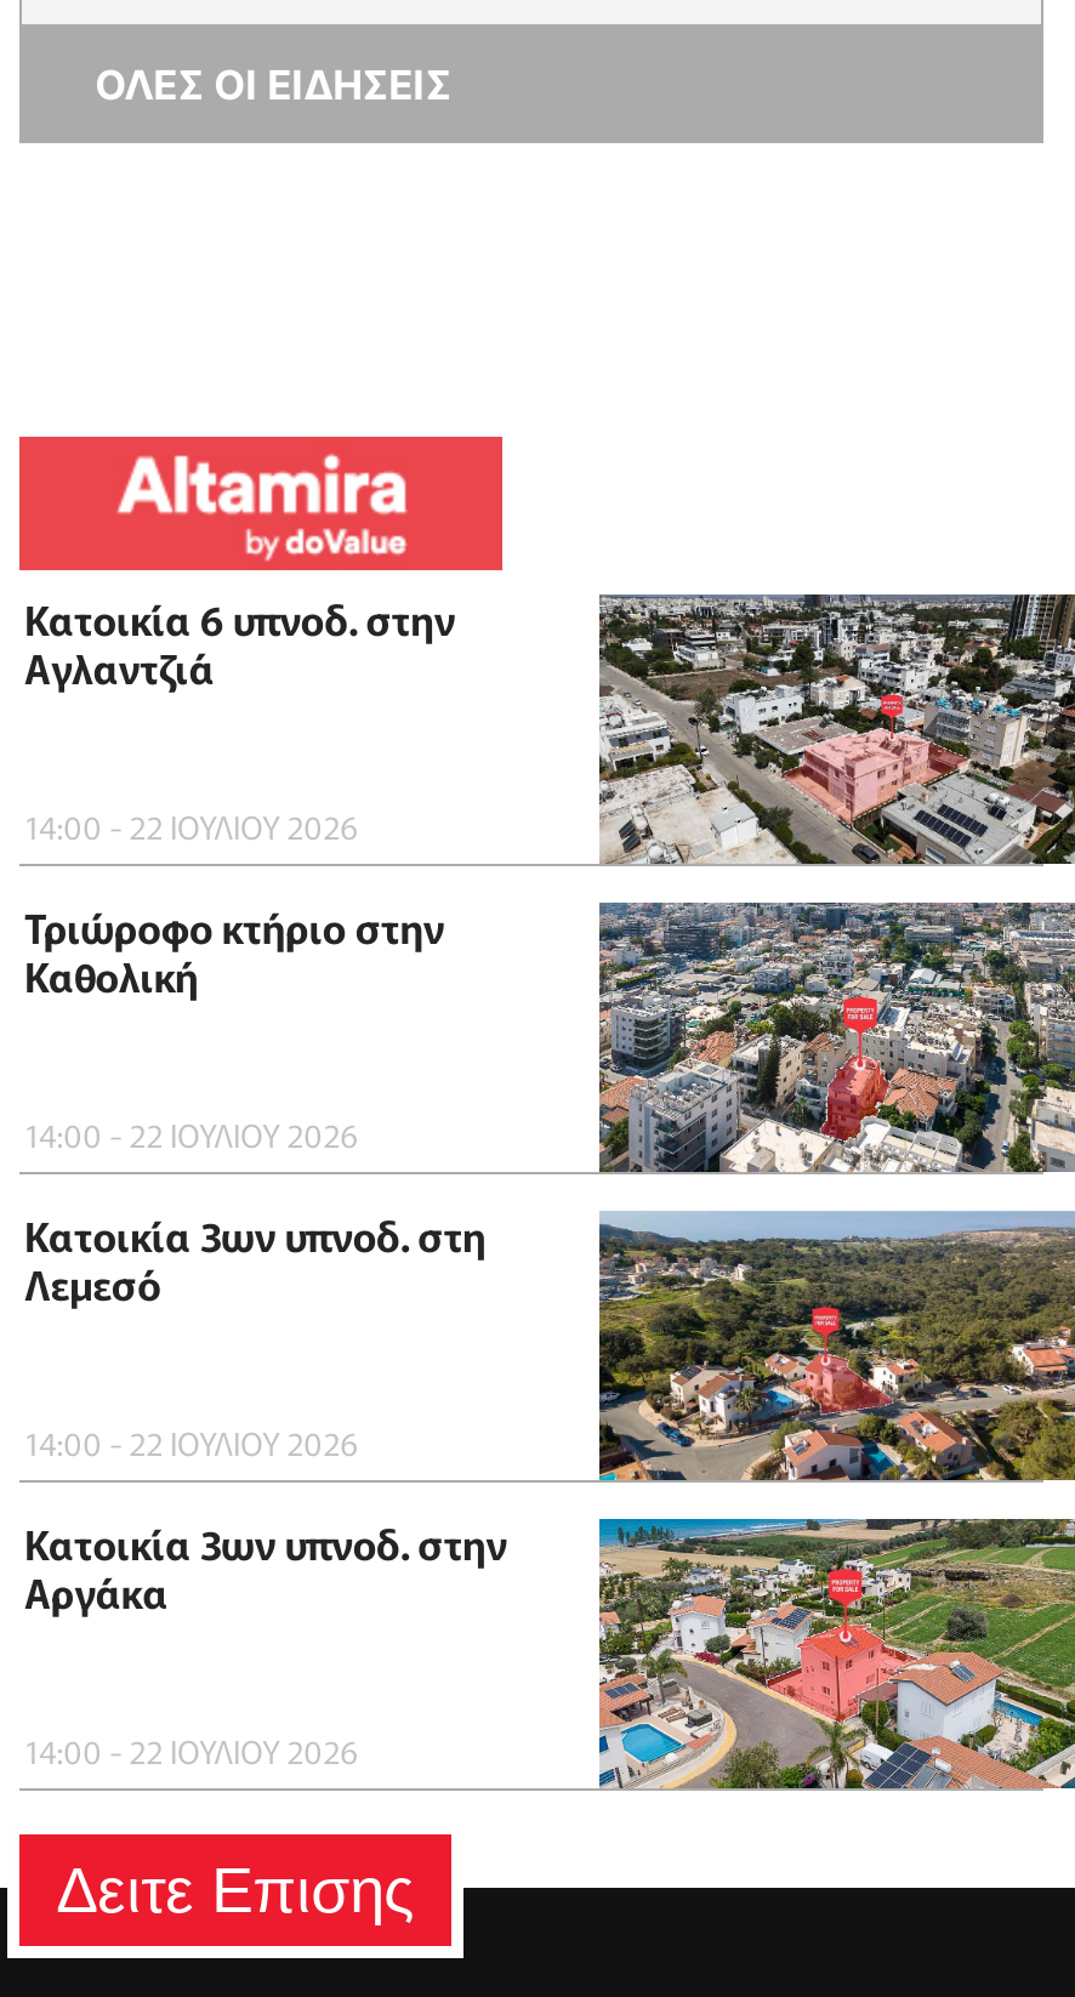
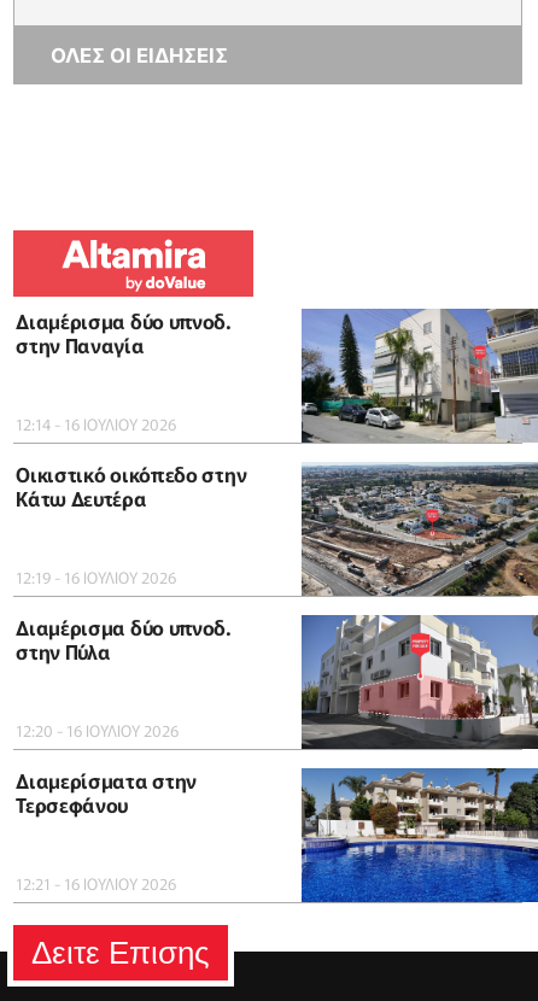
[25,590,455,697] Κατοικία 6 υπνοδ. στην | Αγλαντζιά -> [16,307,230,360] Διαμέρισμα δύο υπνοδ. | στην Παναγία
[597,592,1068,866] [image] -> [300,308,534,444] [image]
[25,804,357,850] 14:00 - 22 ΙΟΥΛΙΟΥ 2026 -> [16,413,176,436] 12:14 - 16 ΙΟΥΛΙΟΥ 2026
[25,898,444,1005] Τριώροφο κτήριο στην | Καθολική -> [16,460,246,513] Οικιστικό οικόπεδο στην | Κάτω Δευτέρα
[597,900,1068,1174] [image] -> [302,462,534,597] [image]
[25,1112,357,1158] 14:00 - 22 ΙΟΥΛΙΟΥ 2026 -> [16,566,176,589] 12:19 - 16 ΙΟΥΛΙΟΥ 2026
[25,1206,486,1313] Κατοικία 3ων υπνοδ. στη | Λεμεσό -> [16,613,230,666] Διαμέρισμα δύο υπνοδ. | στην Πύλα
[597,1211,1068,1483] [image] -> [300,615,534,750] [image]
[25,1420,357,1466] 14:00 - 22 ΙΟΥΛΙΟΥ 2026 -> [16,719,179,742] 12:20 - 16 ΙΟΥΛΙΟΥ 2026
[25,1514,507,1621] Κατοικία 3ων υπνοδ. στην | Αργάκα -> [16,766,197,819] Διαμερίσματα στην | Τερσεφάνου
[597,1517,1068,1791] [image] -> [300,767,534,903] [image]
[25,1728,357,1774] 14:00 - 22 ΙΟΥΛΙΟΥ 2026 -> [16,872,176,895] 12:21 - 16 ΙΟΥΛΙΟΥ 2026

